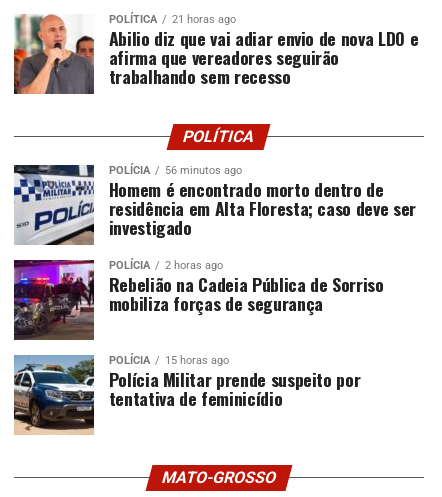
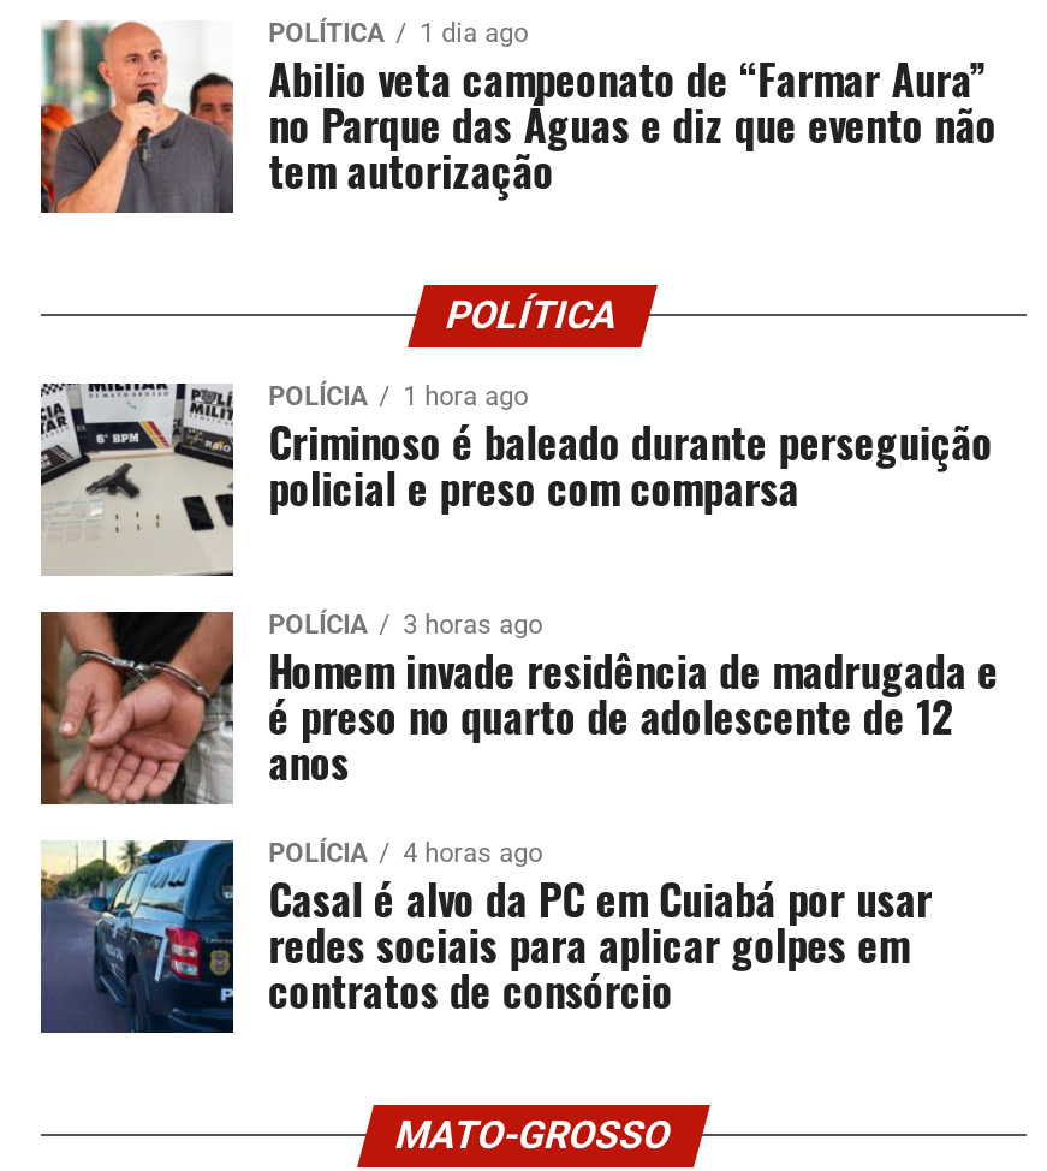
[109,12,418,88] 21 horas ago | Abilio diz que vai adiar envio de nova LDO e | afirma que vereadores seguirão | trabalhando sem recesso -> [269,17,997,200] 1 dia ago | Abilio veta campeonato de “Farmar Aura” | no Parque das Águas e diz que evento não | tem autorização
[14,163,416,246] [image] | 56 minutos ago | Homem é encontrado morto dentro de | residência em Alta Floresta; caso deve ser | investigado -> [38,380,993,576] [image] | 1 hora ago | Criminoso é baleado durante perseguição | policial e preso com comparsa
[13,258,384,340] [image] | 2 horas ago | Rebelião na Cadeia Pública de Sorriso | mobiliza forças de segurança -> [38,608,998,804] [image] | 3 horas ago | Homem invade residência de madrugada e | é preso no quarto de adolescente de 12 | anos
[14,353,360,435] [image] | 15 horas ago | Polícia Militar prende suspeito por | tentativa de feminicídio -> [38,837,932,1035] [image] | 4 horas ago | Casal é alvo da PC em Cuiabá por usar | redes sociais para aplicar golpes em | contratos de consórcio

